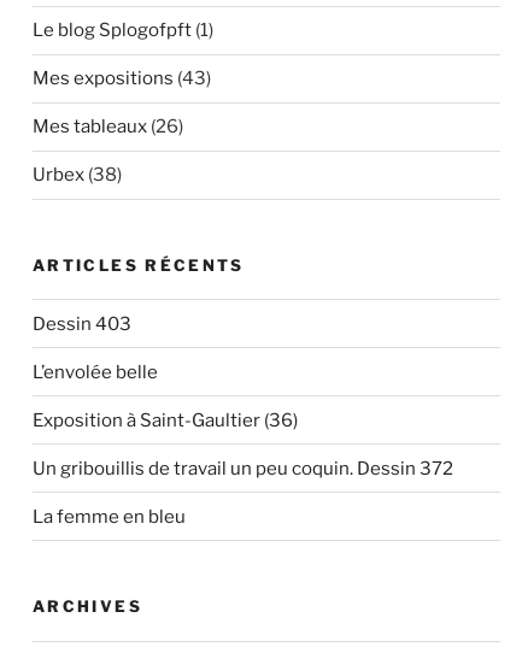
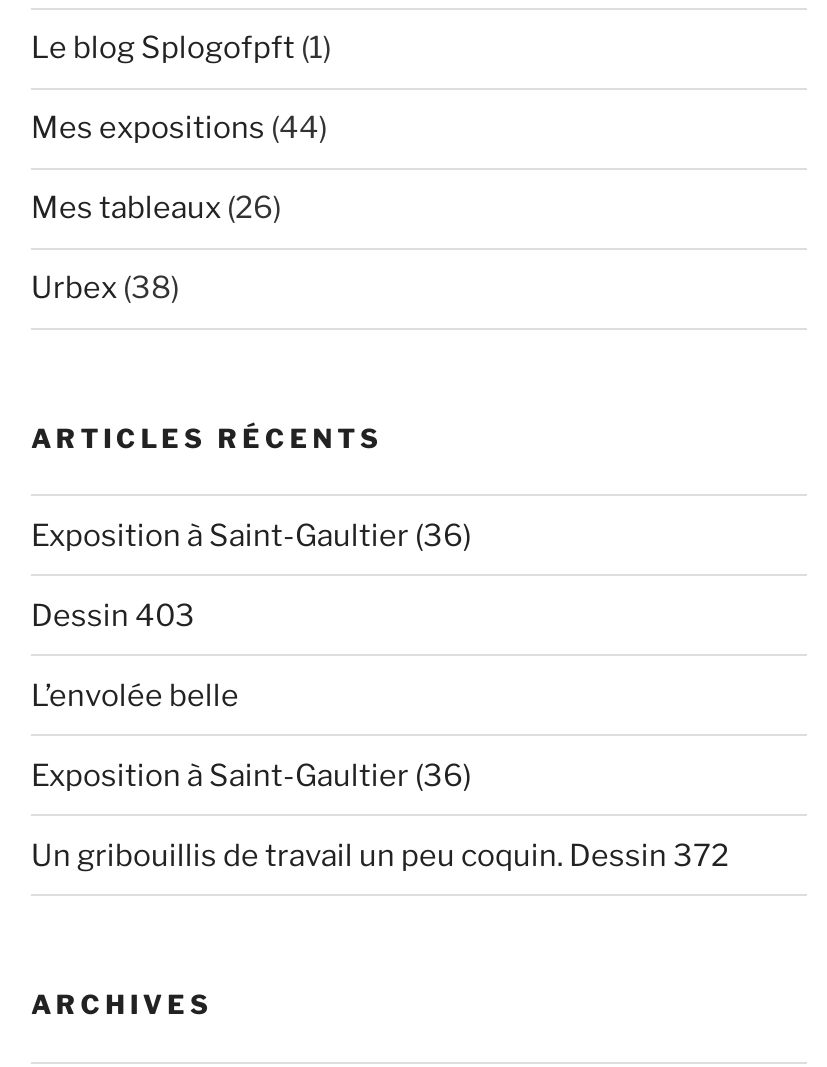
[33,68,211,89] Mes expositions (43) -> [31,110,327,146] Mes expositions (44)
none -> [31,517,471,553] Exposition à Saint-Gaultier (36)
moved [33,313,453,479] -> [31,597,729,873]: Dessin 403 | L’envolée belle | Exposition à Saint-Gaultier (36) | Un gribouillis de travail un peu coquin. Dessin 372
[33,506,186,527] La femme en bleu -> none

